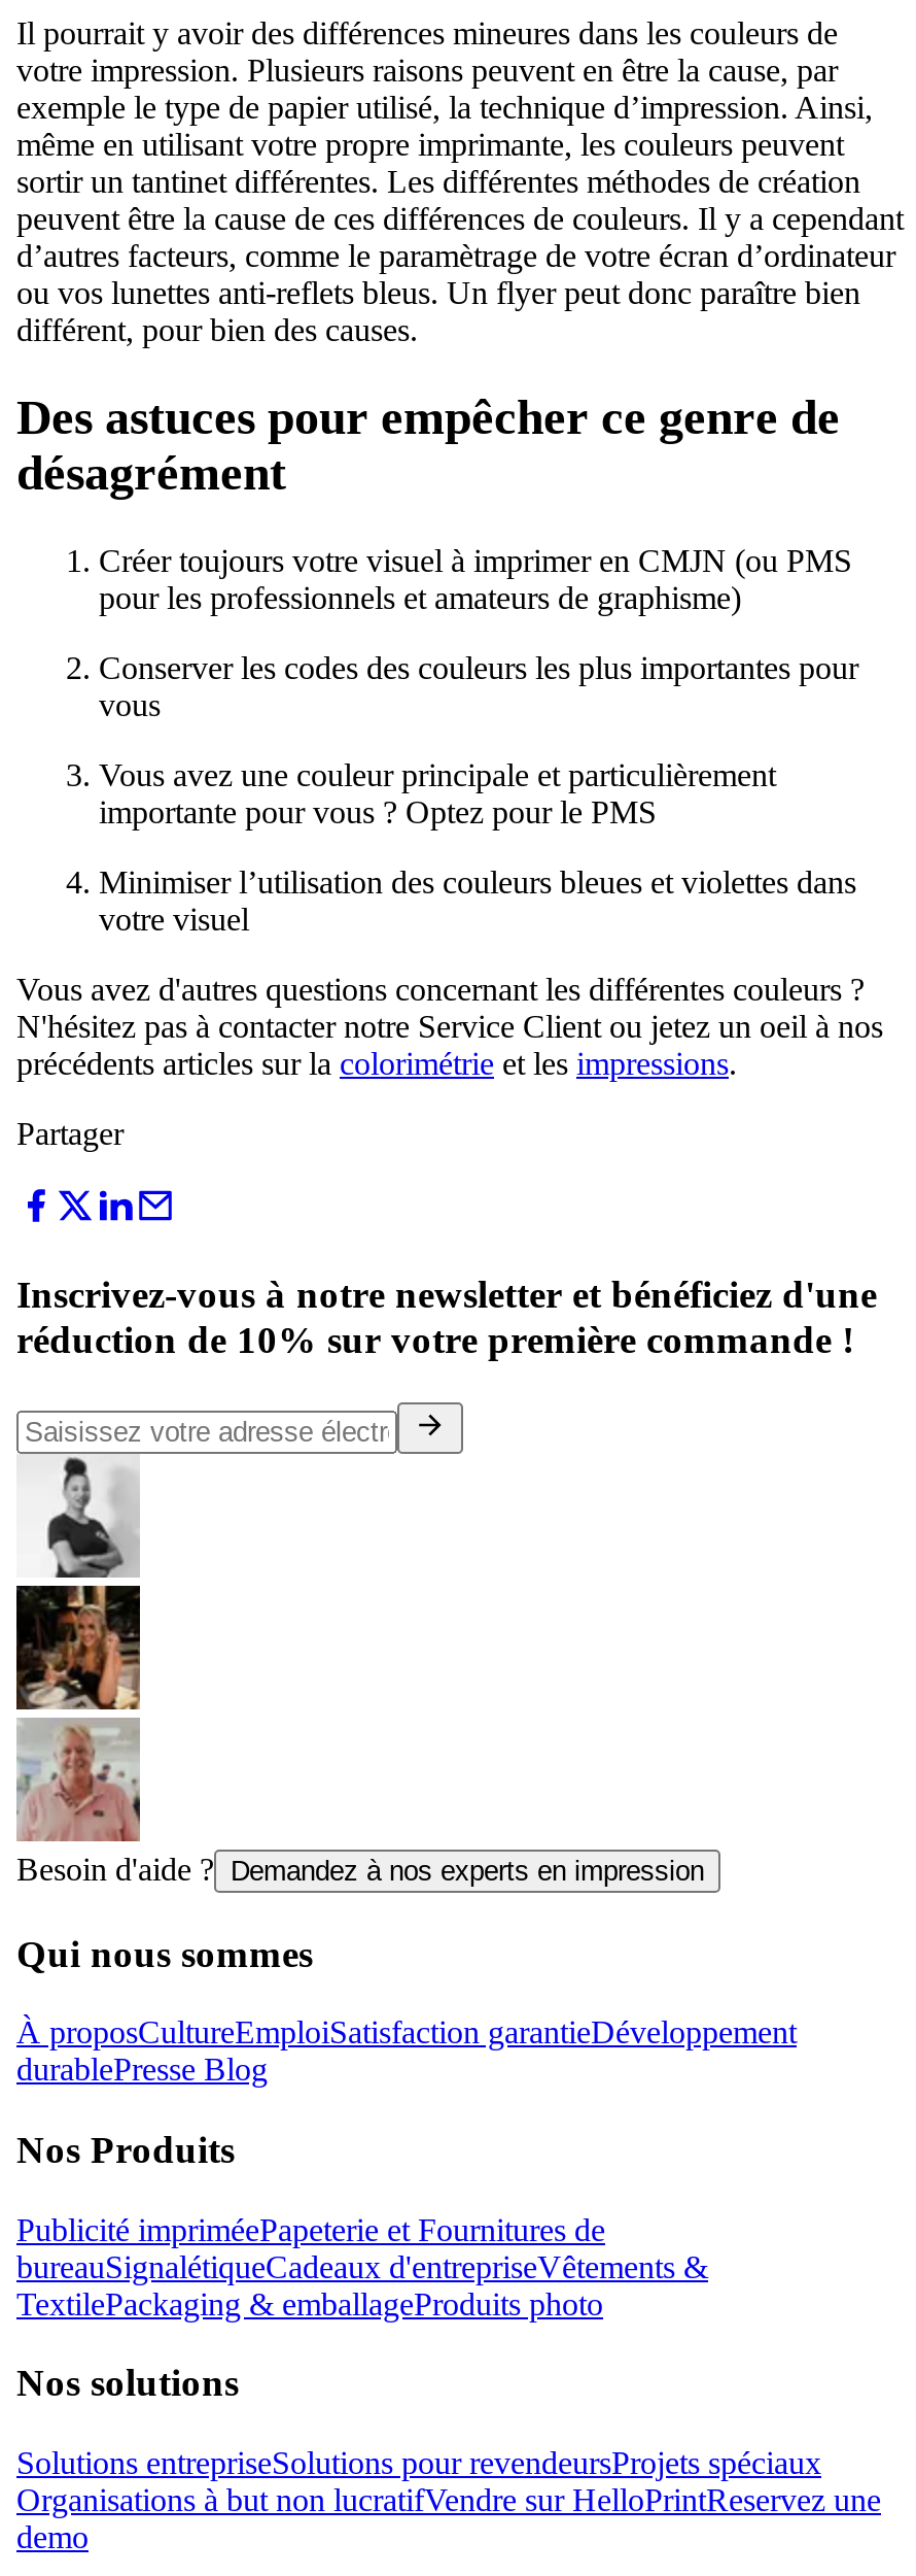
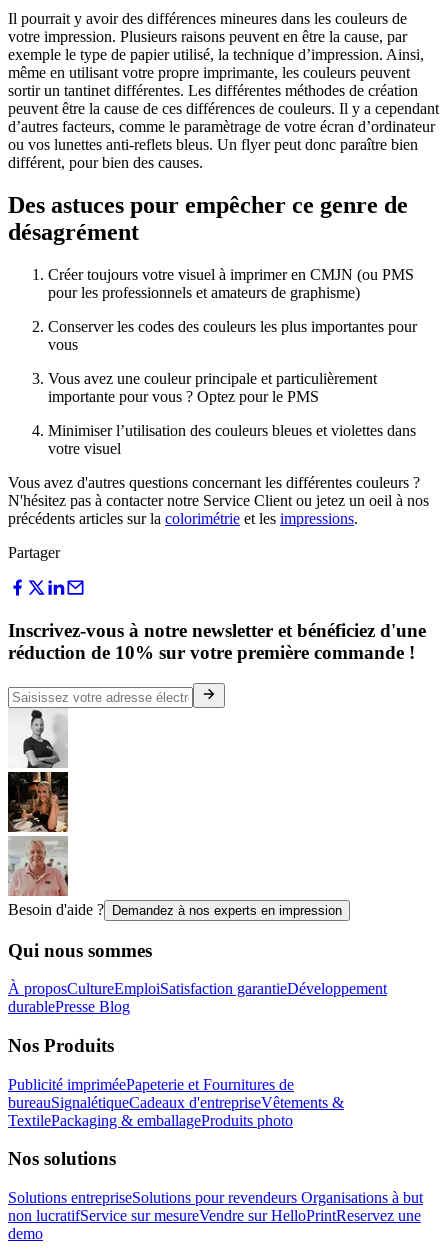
[16,2446,881,2518] Solutions entrepriseSolutions pour revendeursProjets spéciaux | Organisations à but non lucratifVendre sur HelloPrintReservez une -> [8,1189,423,1224] Solutions entrepriseSolutions pour revendeurs Organisations à but | non lucratifService sur mesureVendre sur HelloPrintReservez une

